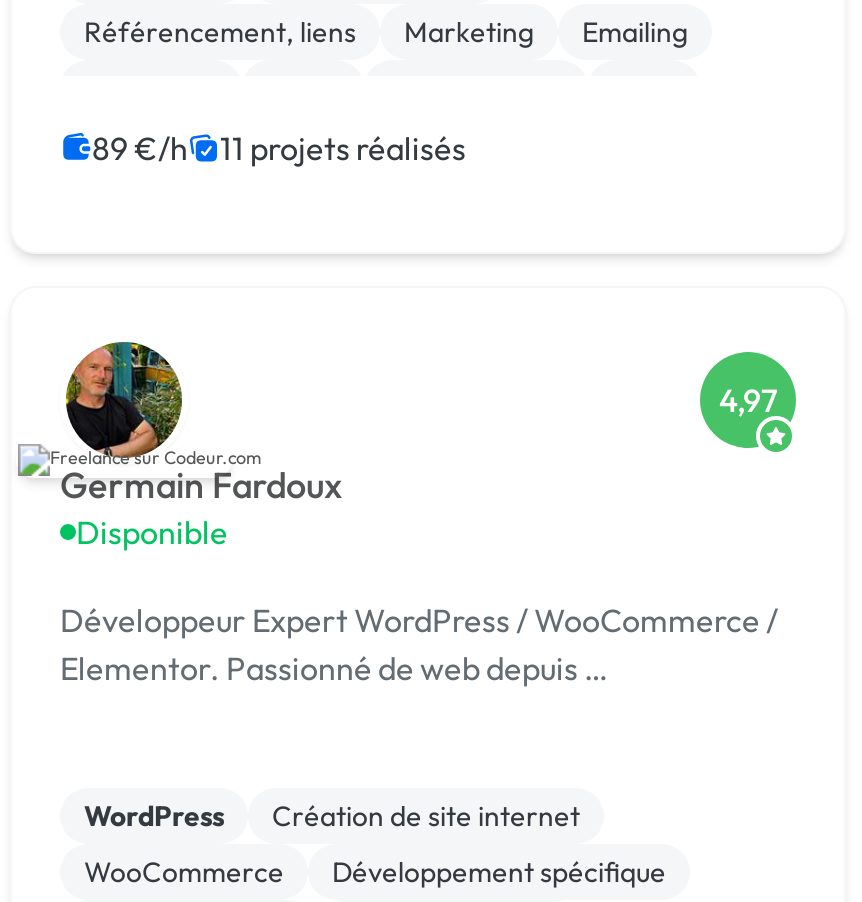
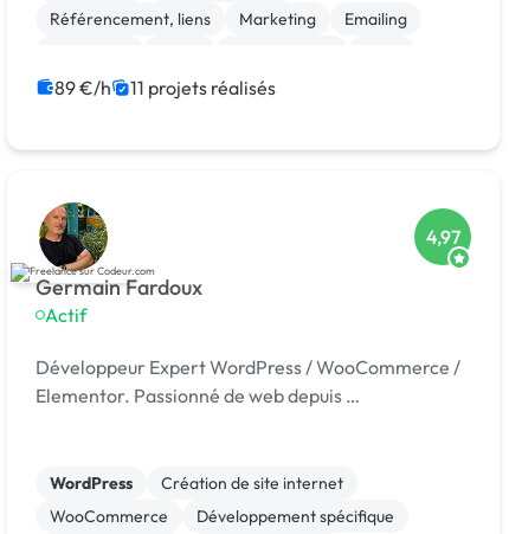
[76,512,228,552] Disponible -> [45,303,86,327] Actif

